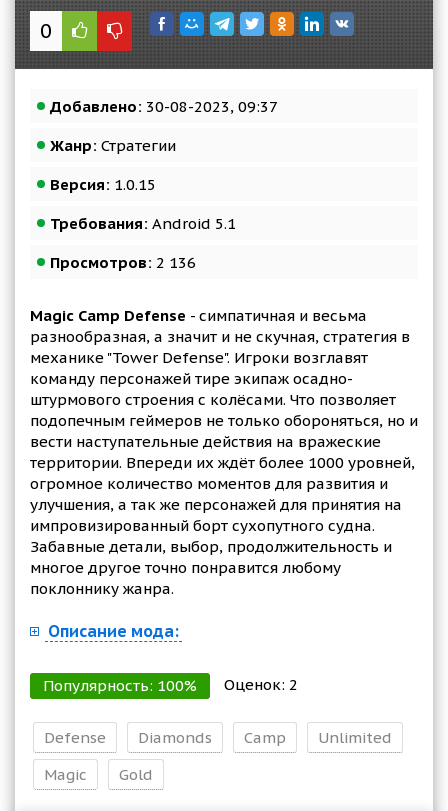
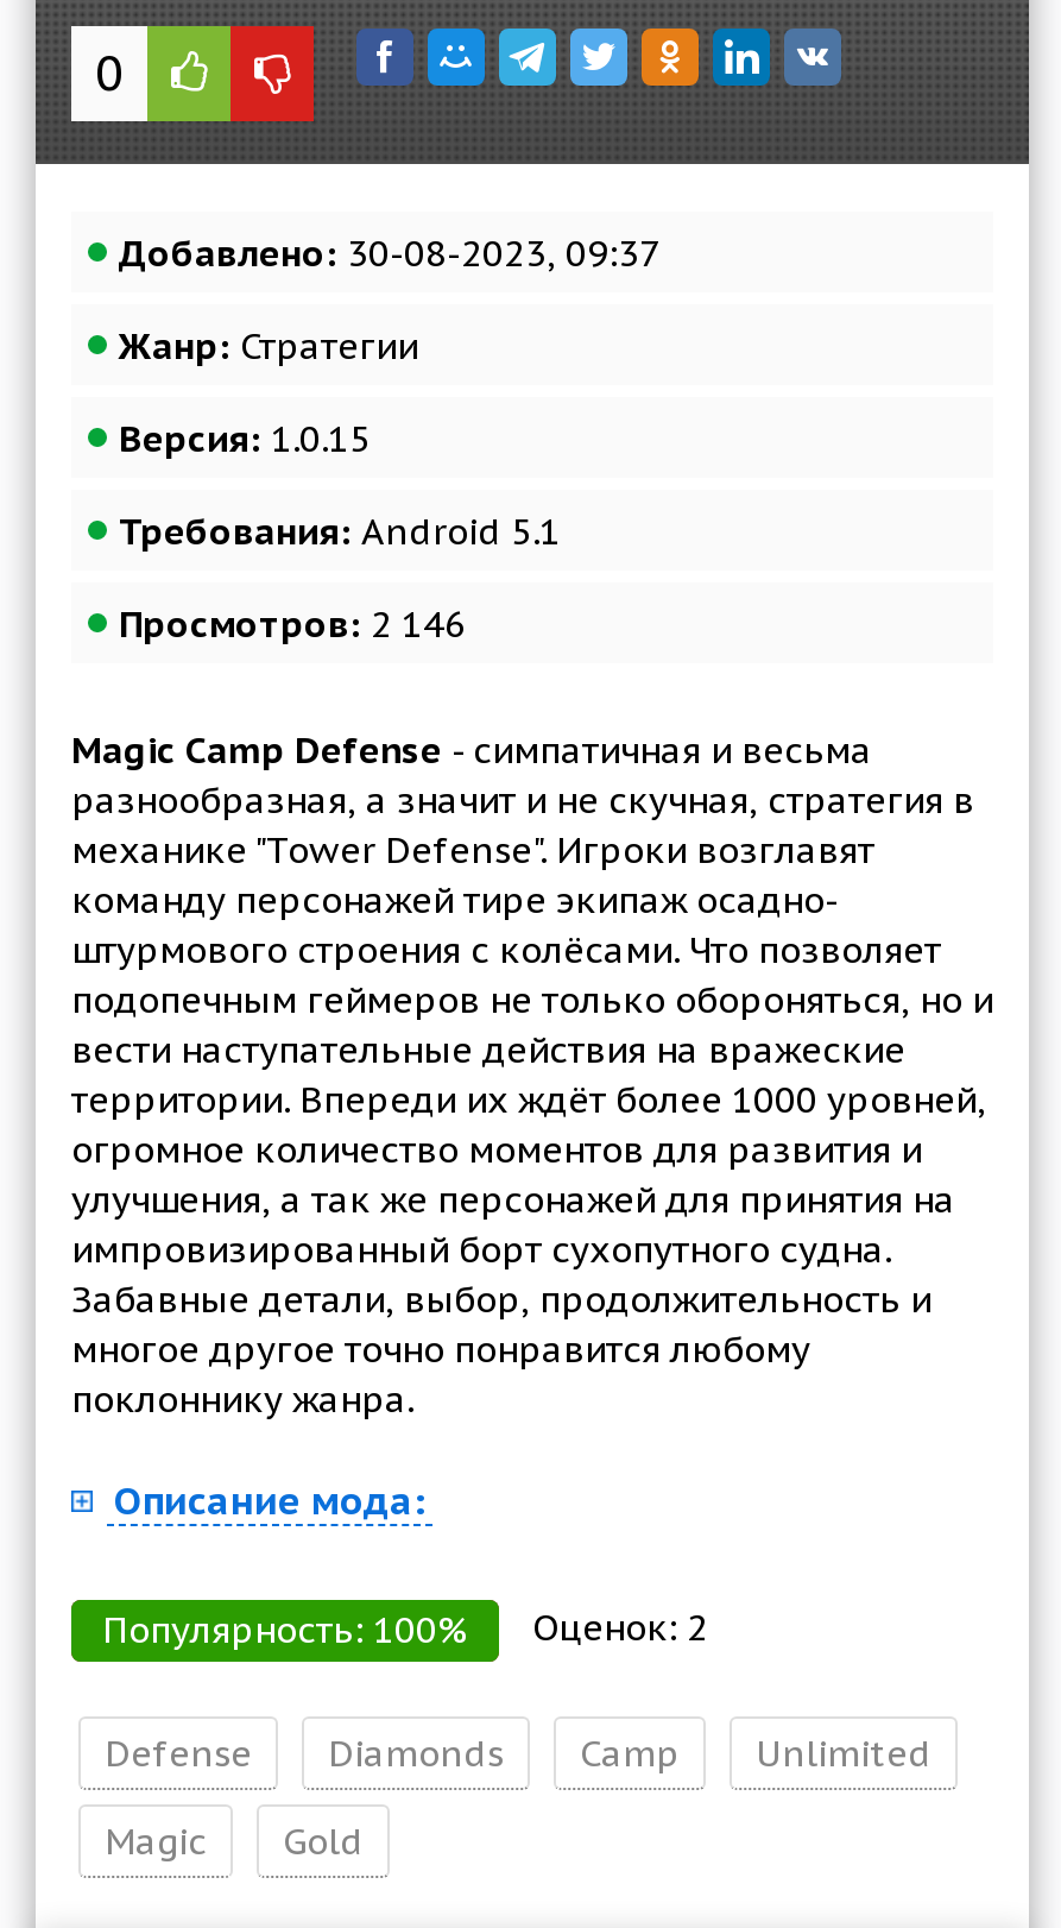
[50,253,196,272] Просмотров: 2 136 -> [119,601,466,647] Просмотров: 2 146

